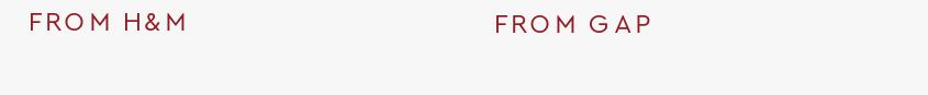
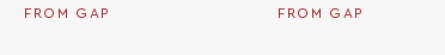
[29,9,188,35] FROM H&M -> [24,6,110,20] FROM GAP

